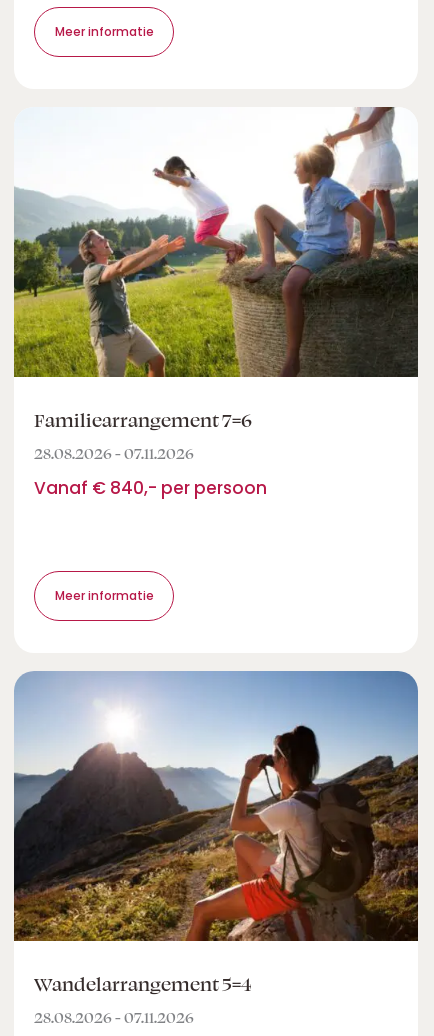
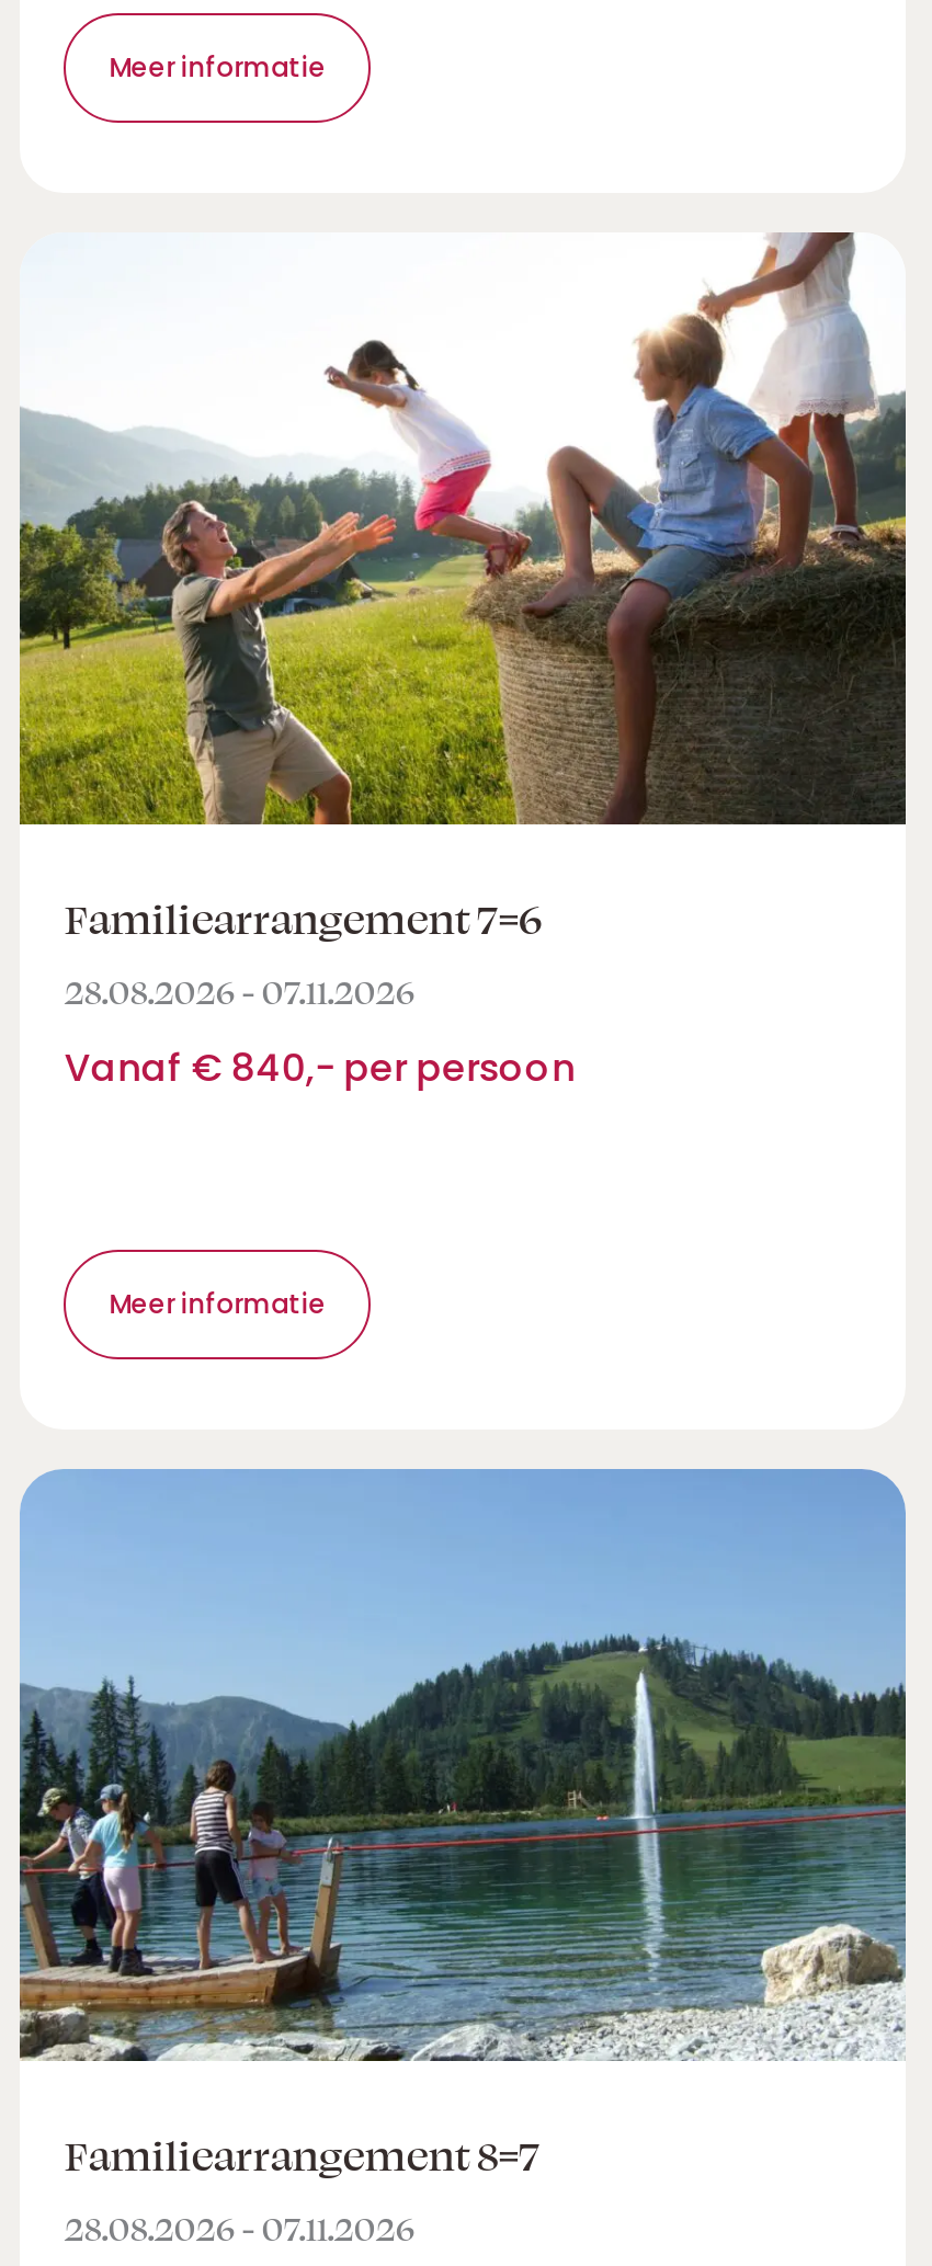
[13,672,419,995] [image] | Wandelarrangement 5=4 -> [18,1469,908,2180] [image] | Familiearrangement 8=7

